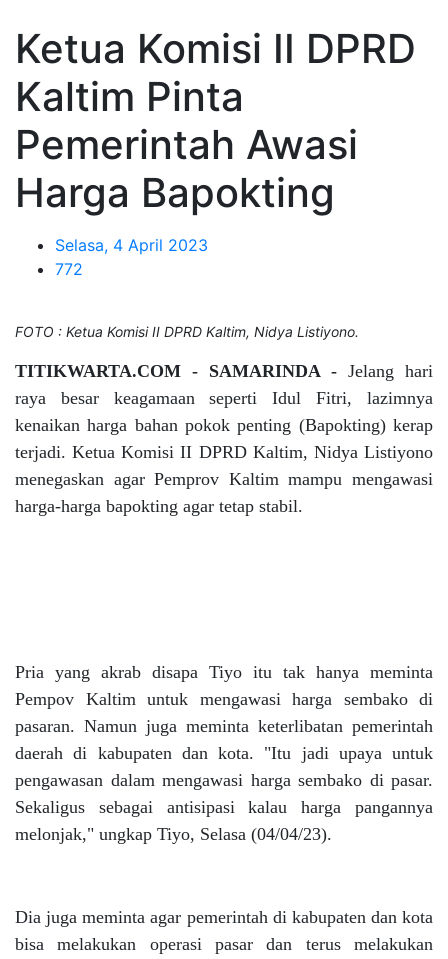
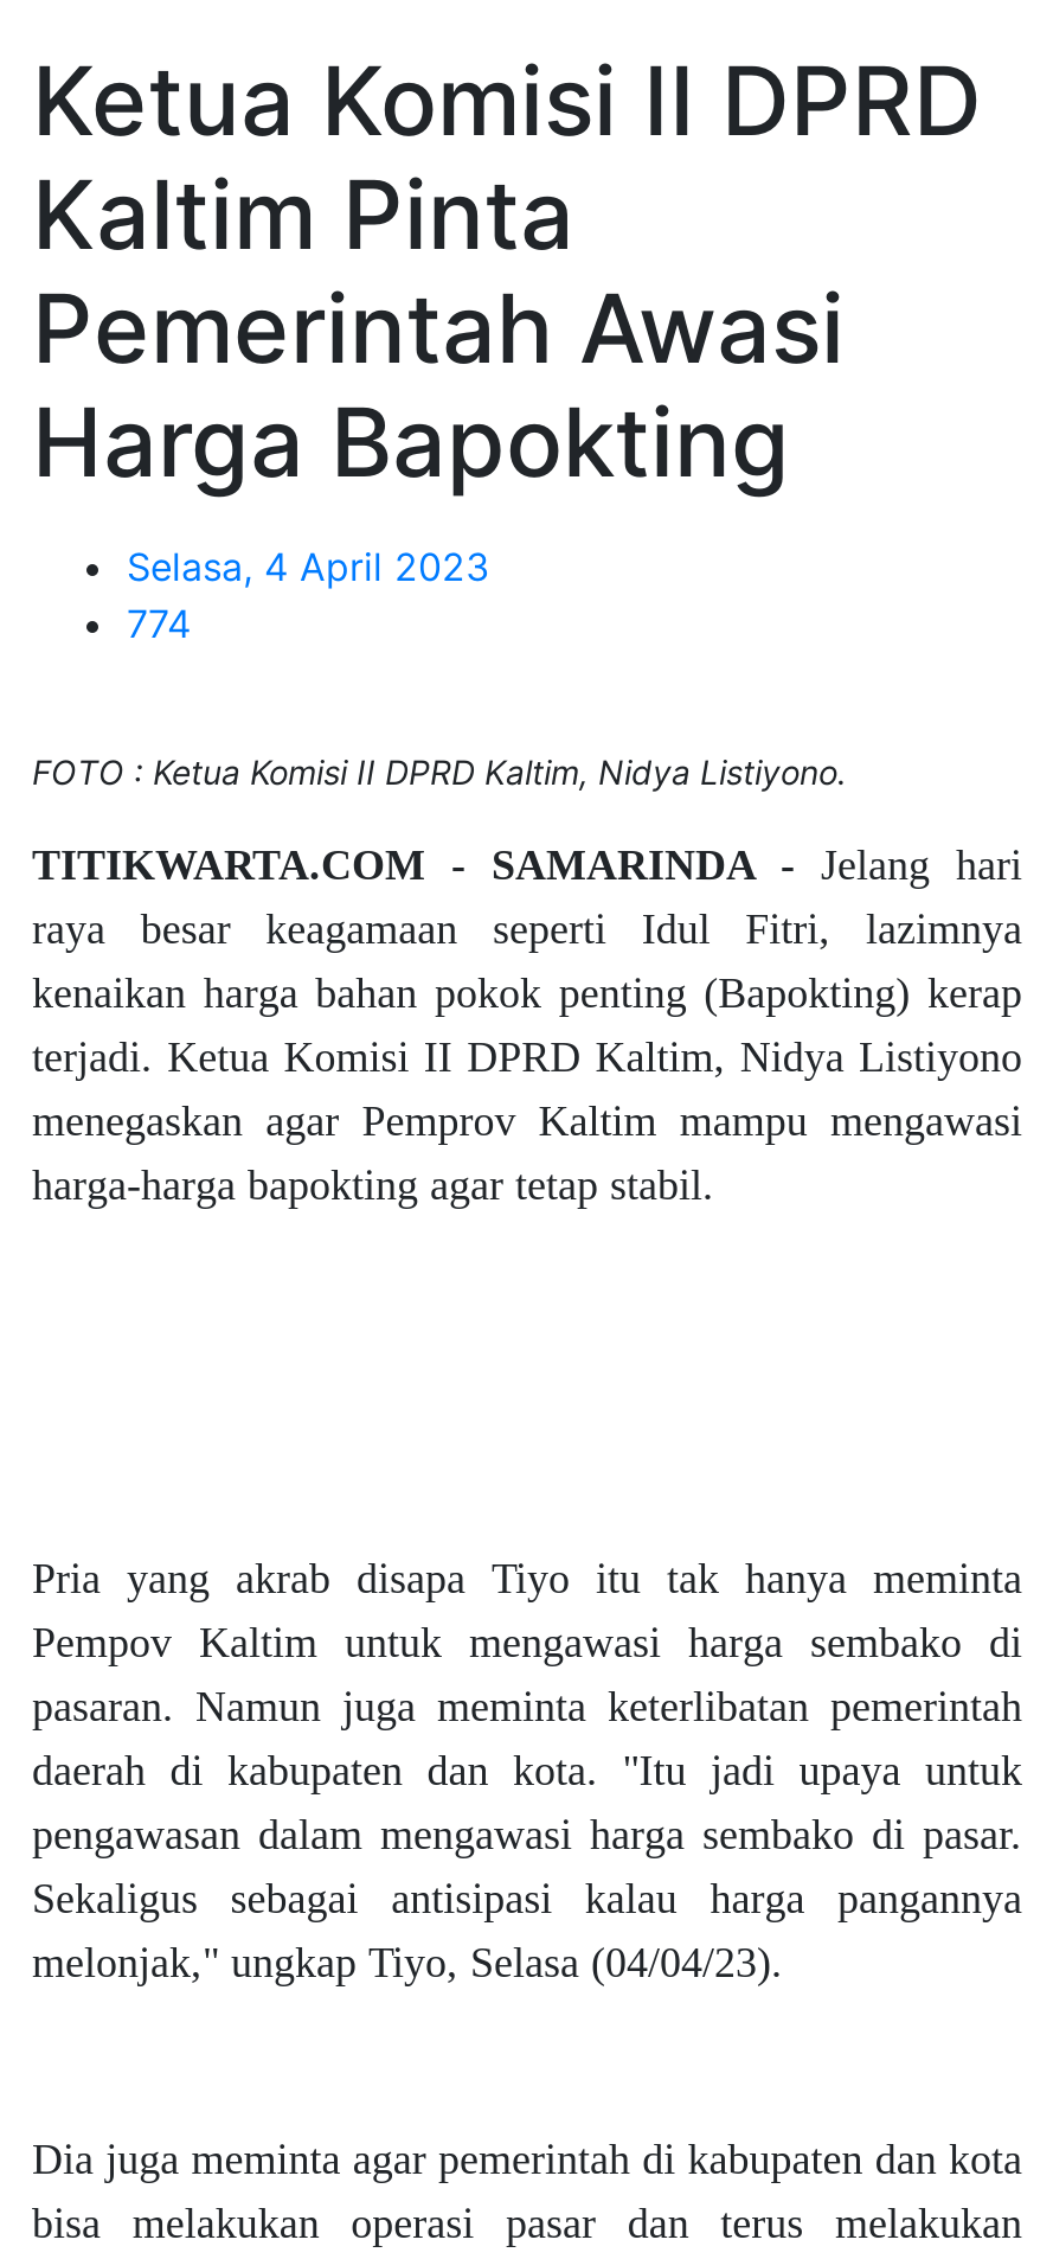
[55,259,83,279] 772 -> [127,600,191,647] 774

